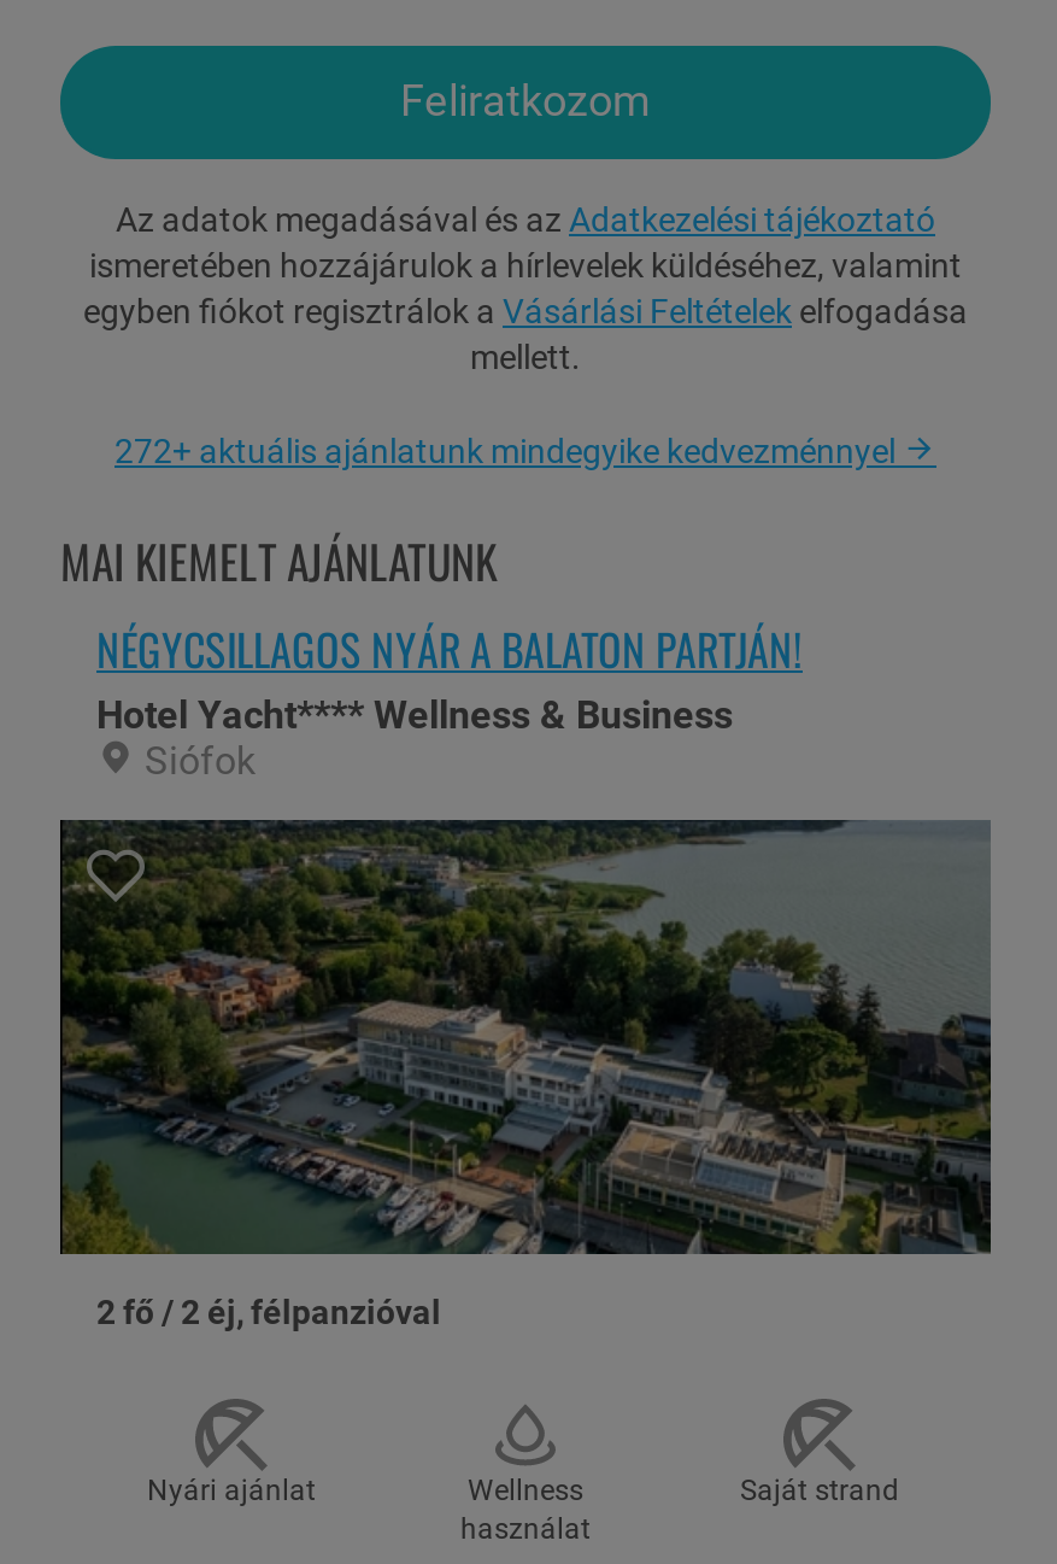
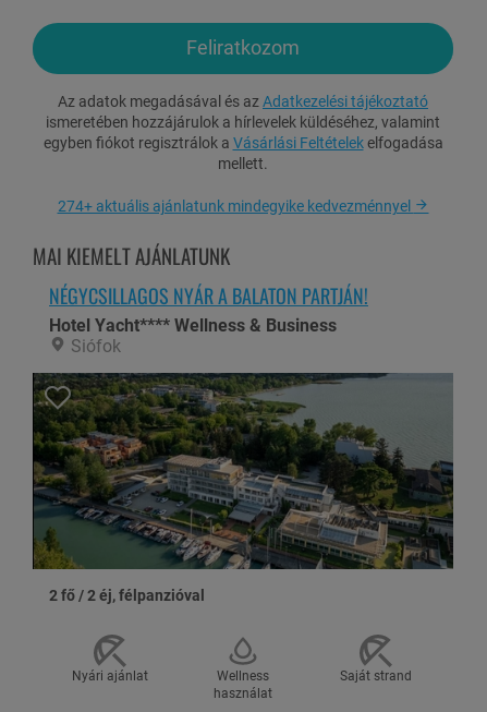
[114,432,903,470] 272+ aktuális ajánlatunk mindegyike kedvezménnyel -> [57,197,413,215] 274+ aktuális ajánlatunk mindegyike kedvezménnyel

